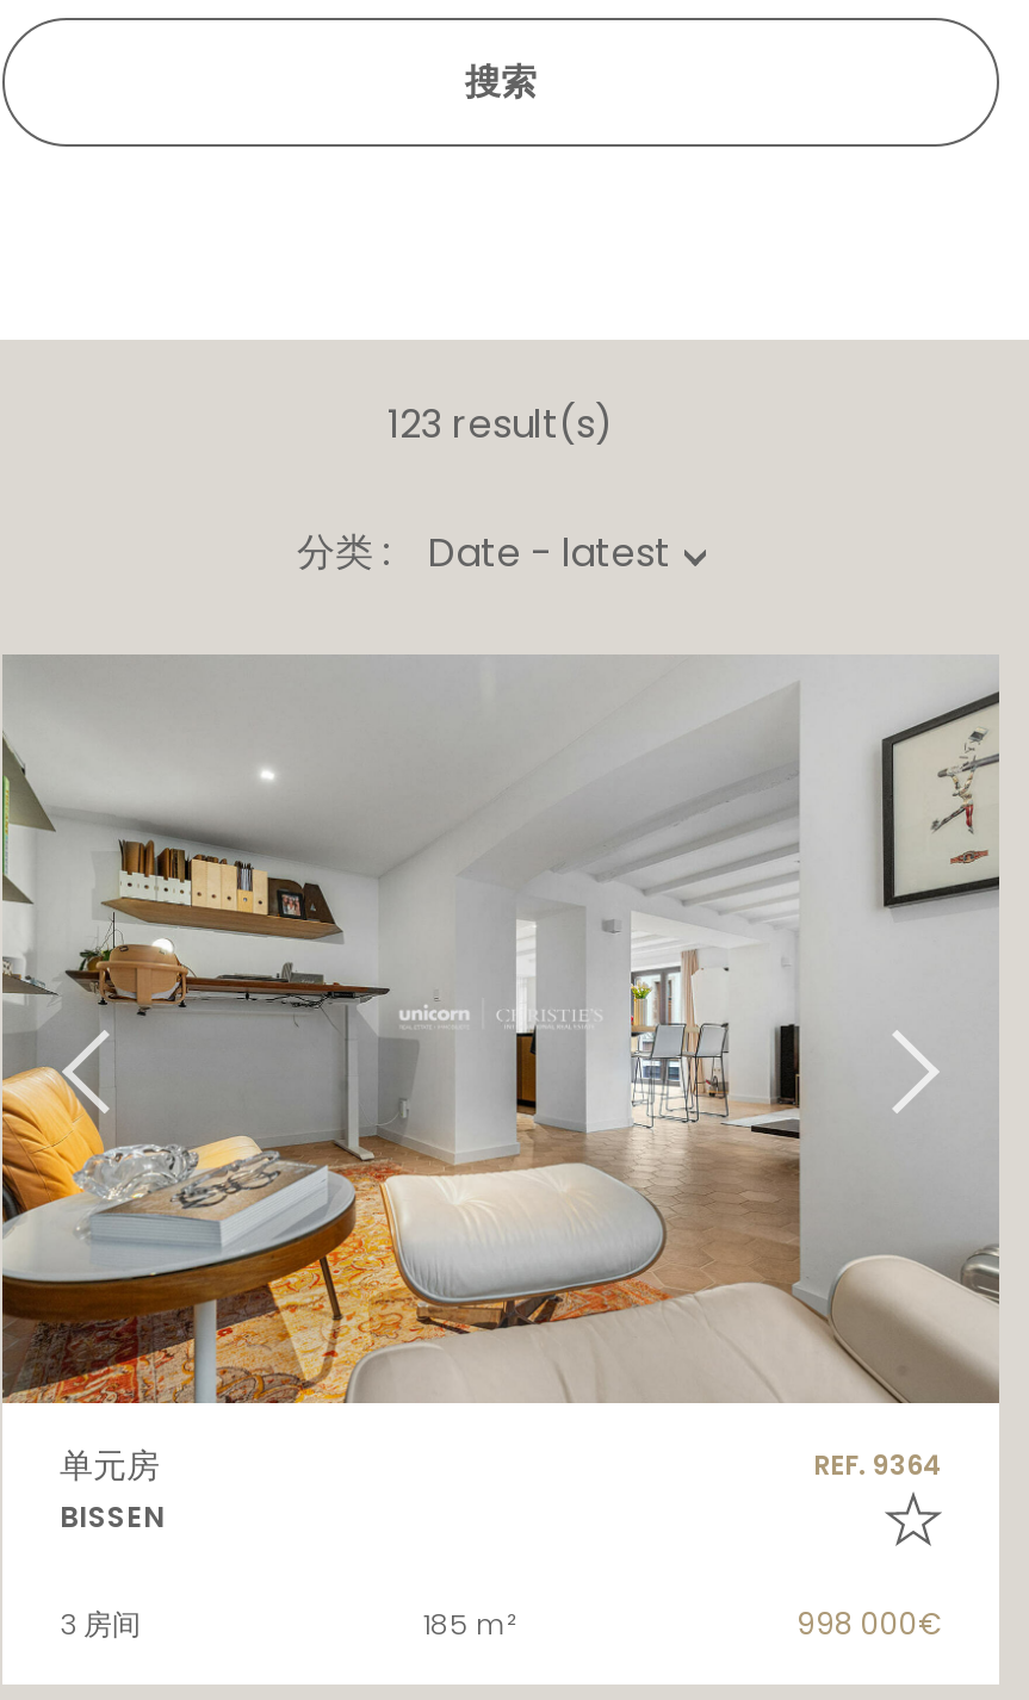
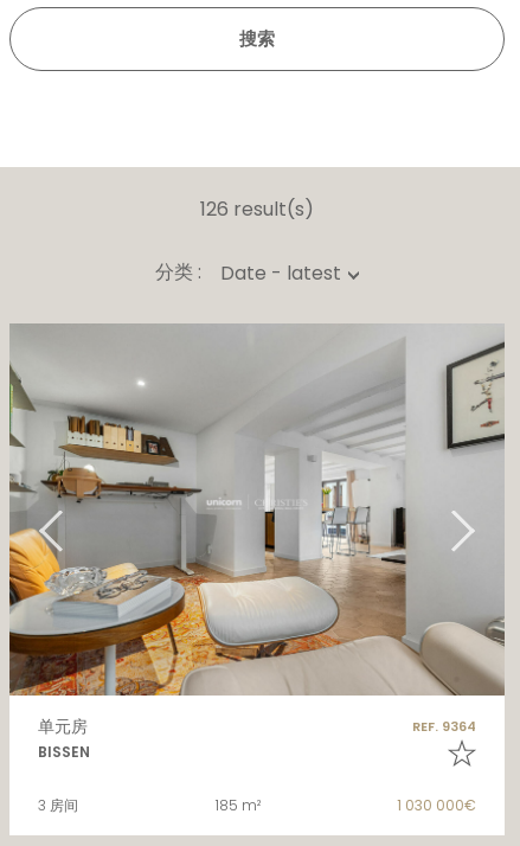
[388,398,614,453] 123 result(s) -> [200,196,314,223] 126 result(s)
[796,1603,942,1644] 998 000€ -> [397,795,476,815] 1 030 000€

